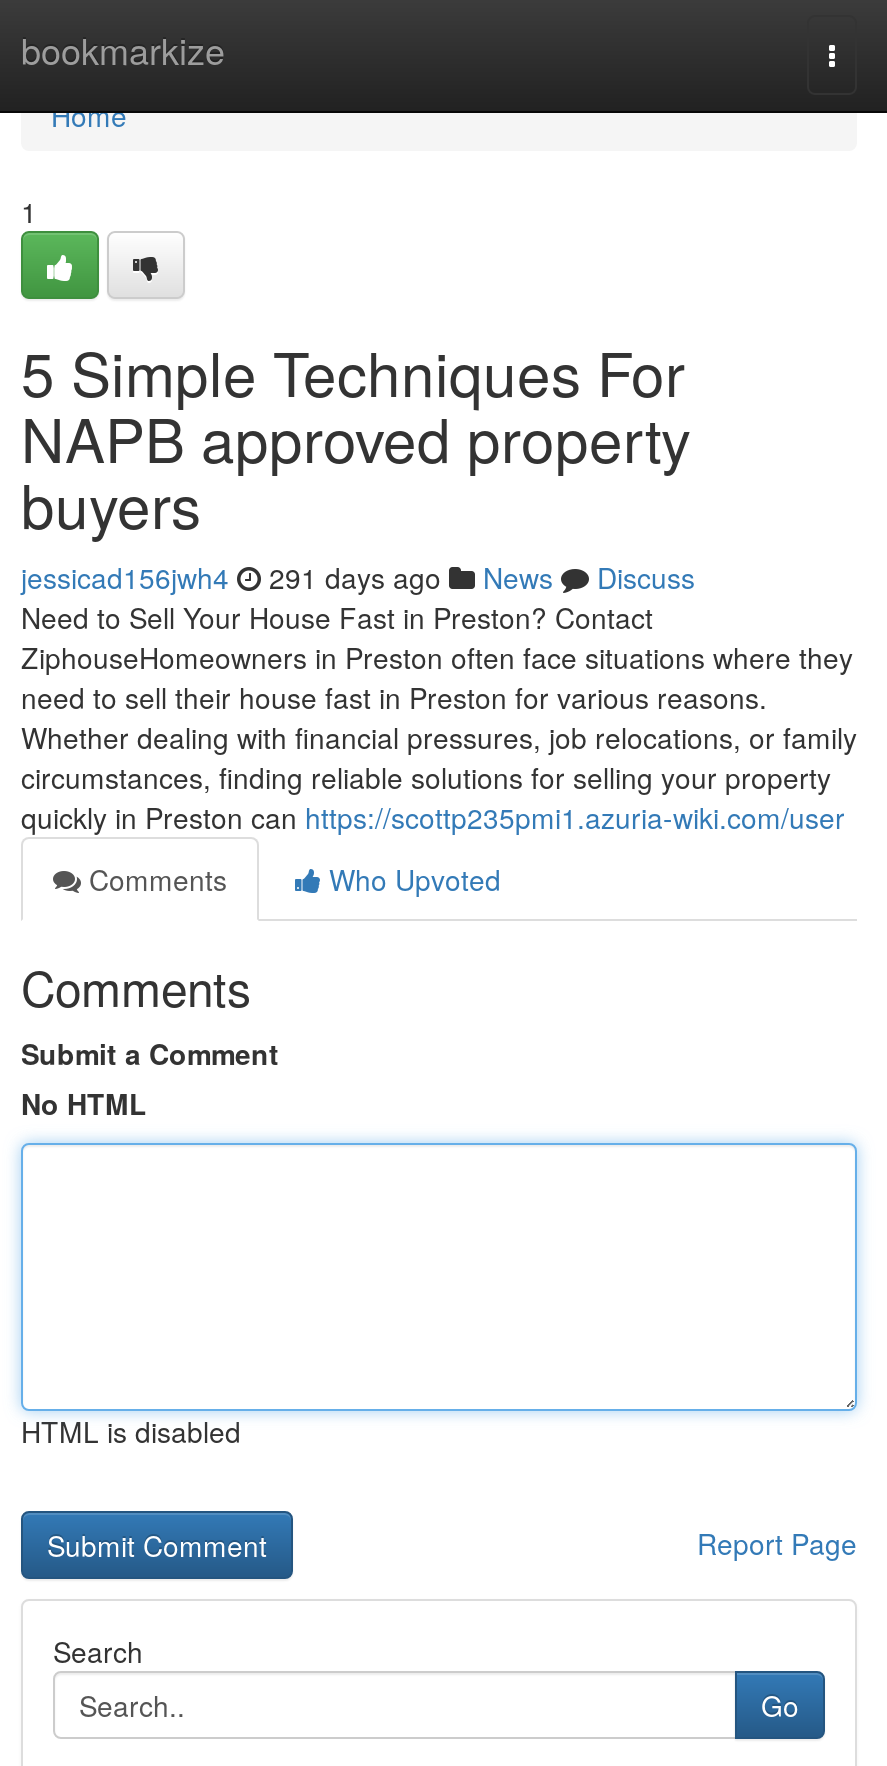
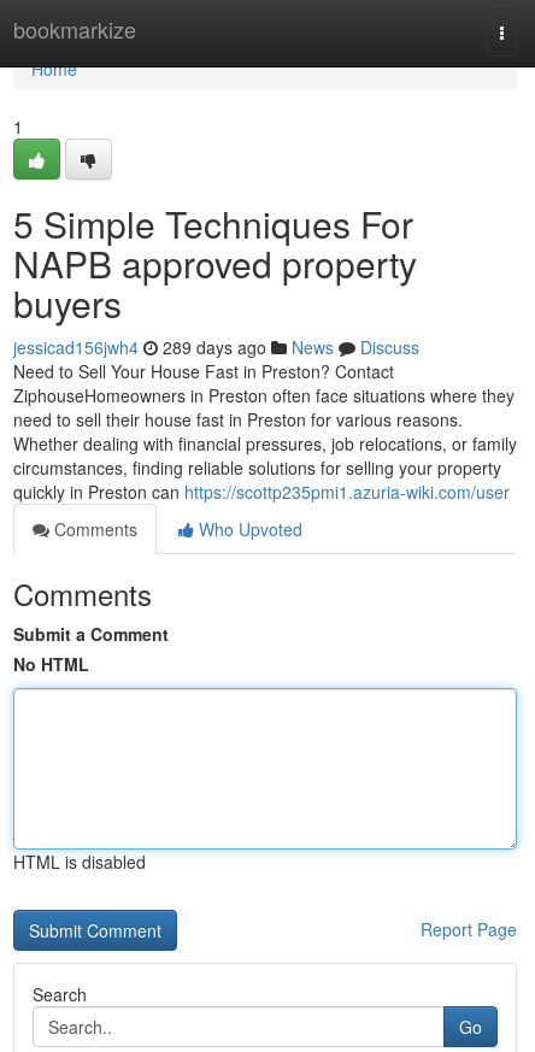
[21,557,695,597] jessicad156jwh4 291 days ago News Discuss -> [13,335,419,359] jessicad156jwh4 289 days ago News Discuss

